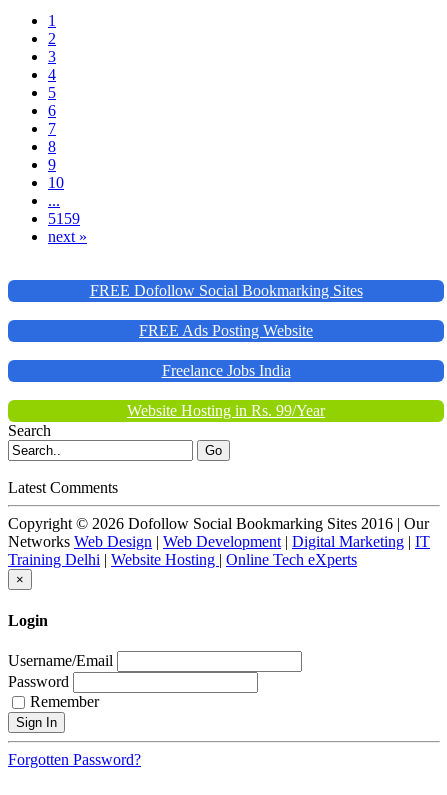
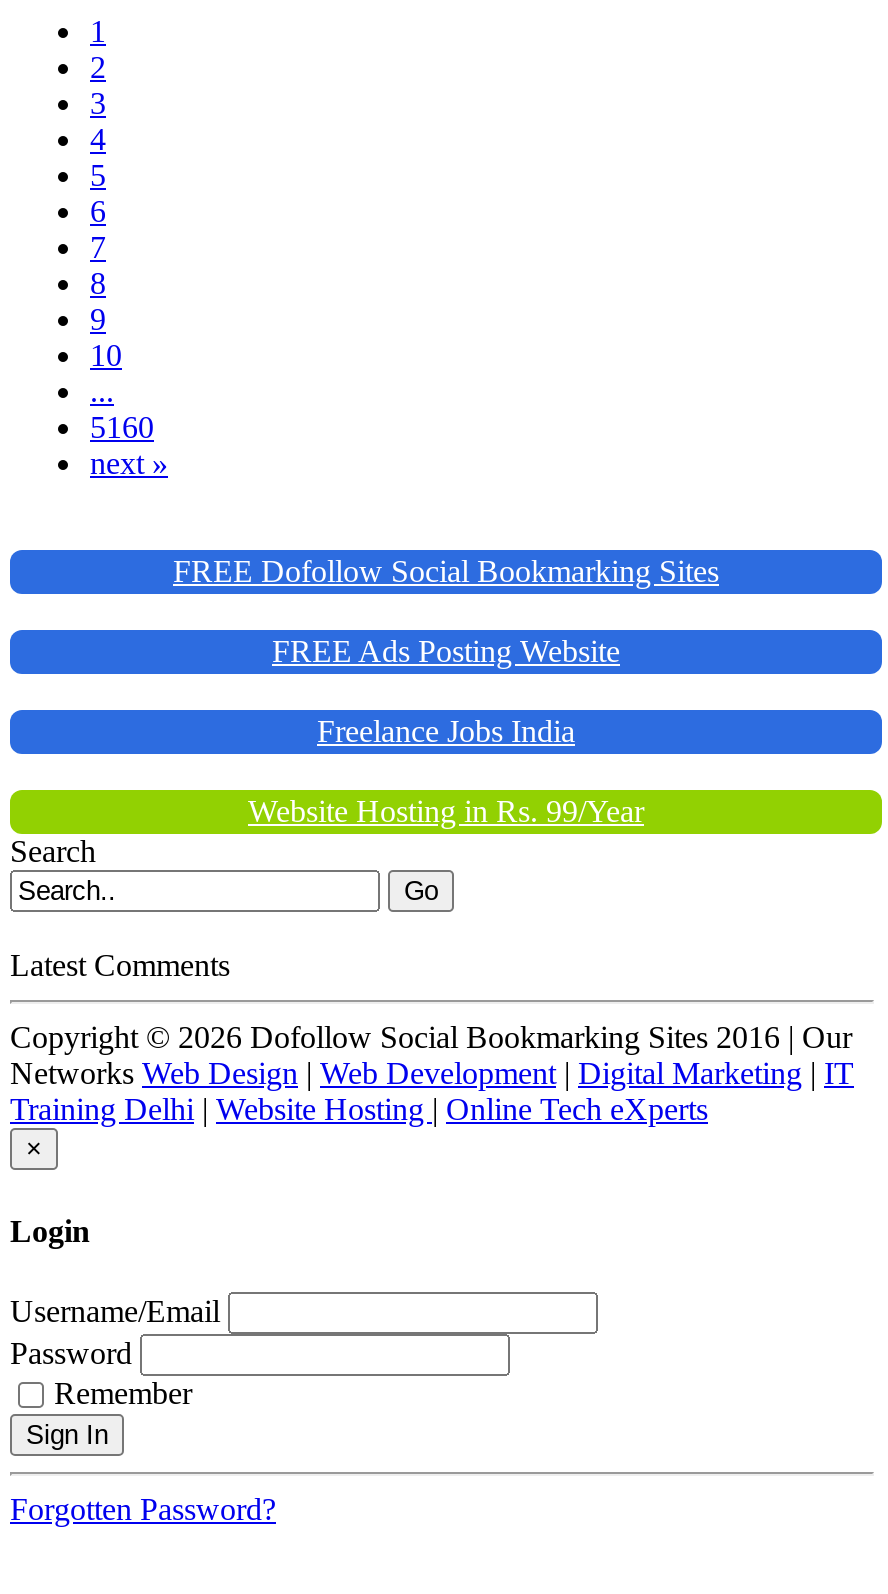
[48,210,80,227] 5159 -> [90,411,154,445] 5160

